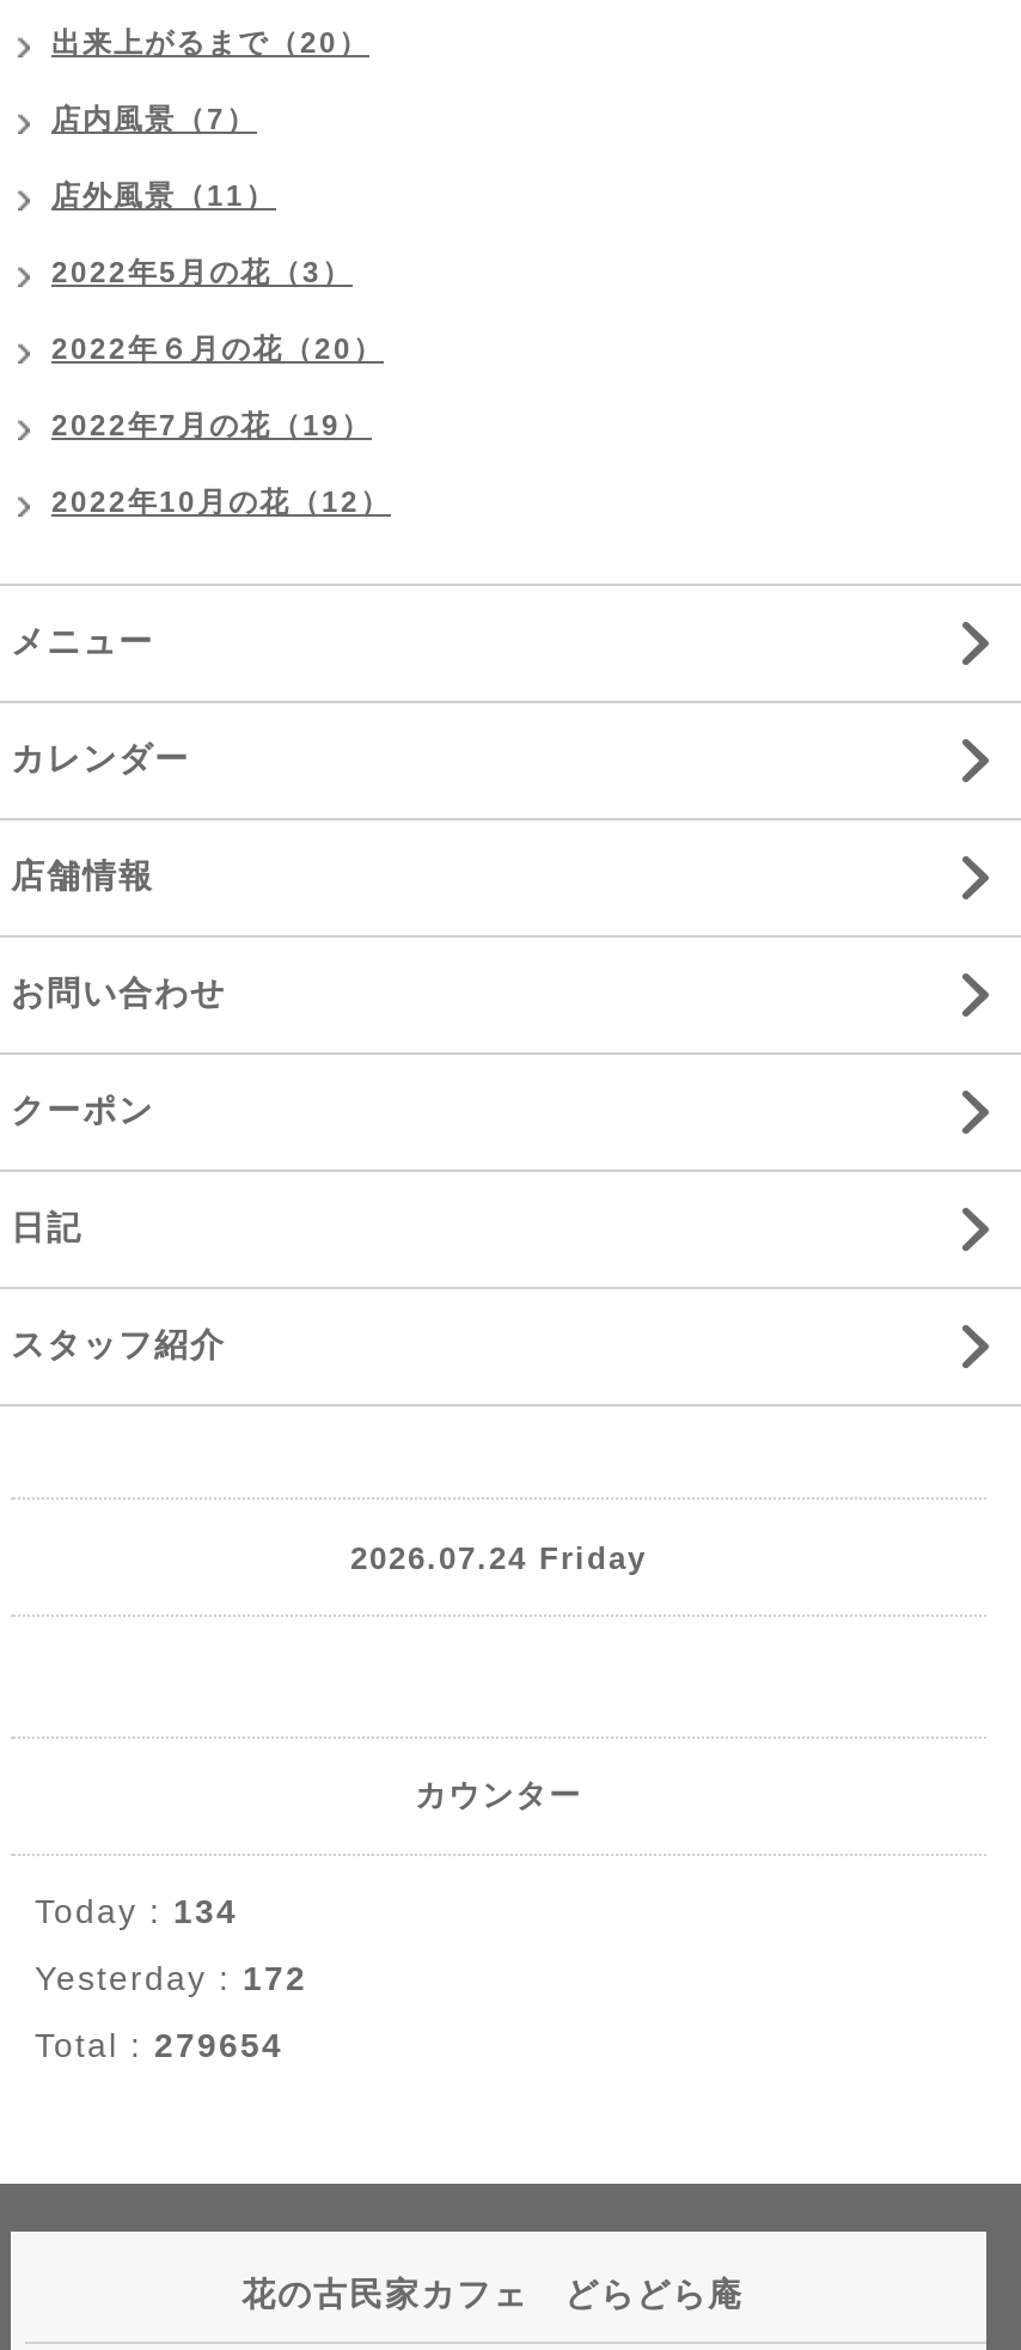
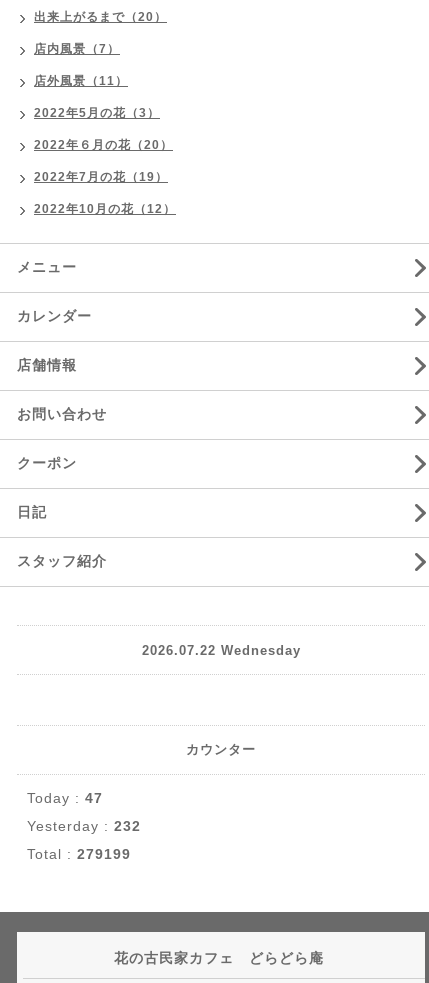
[350,1539,647,1575] 2026.07.24 Friday -> [141,642,300,657] 2026.07.22 Wednesday
[35,1892,238,1930] Today : 134 -> [27,790,103,806] Today : 47
[35,1959,307,1997] Yesterday : 172 -> [27,818,141,834] Yesterday : 232
[35,2026,283,2064] Total : 279654 -> [27,846,131,862] Total : 279199

